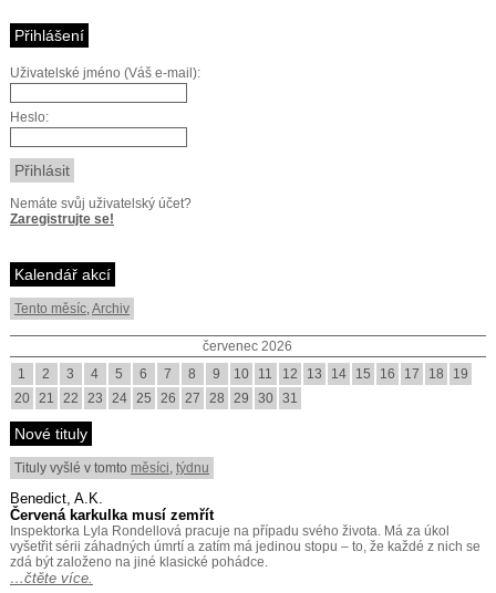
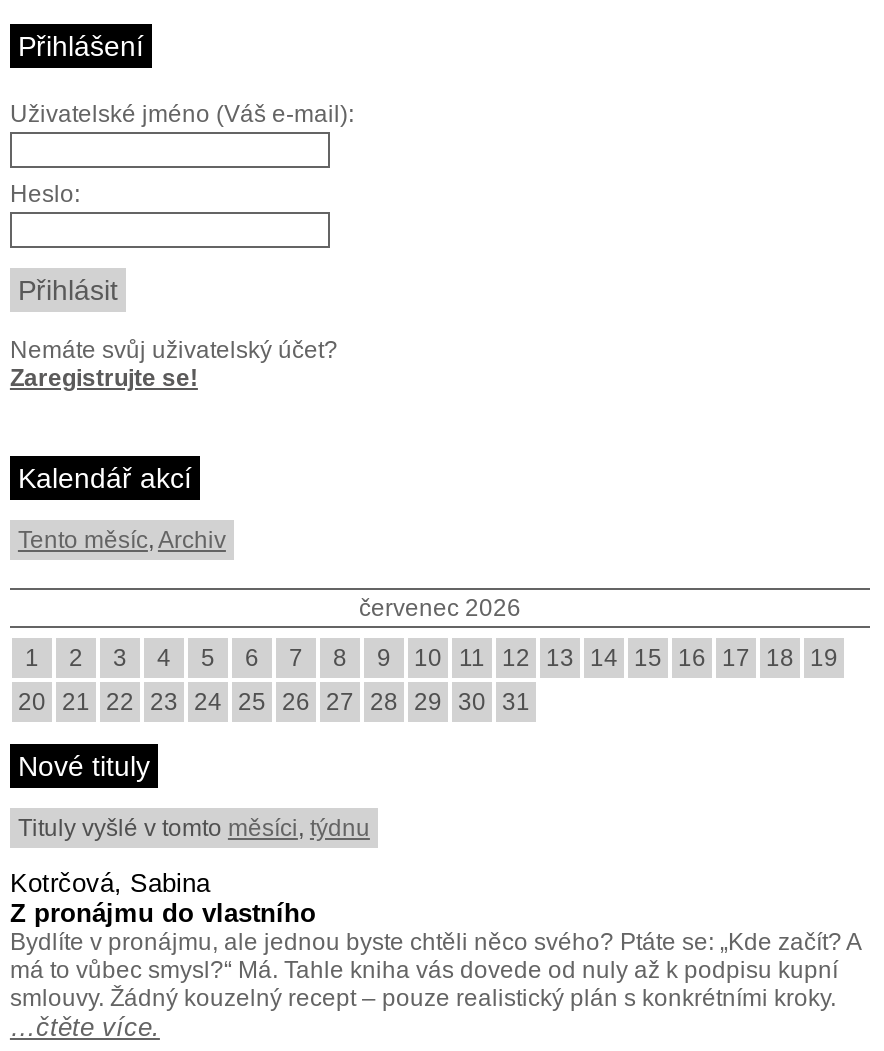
[10,490,480,570] Benedict, A.K. | Červená karkulka musí zemřít | Inspektorka Lyla Rondellová pracuje na případu svého života. Má za úkol | vyšetřit sérii záhadných úmrtí a zatím má jedinou stopu – to, že každé z nich se | zdá být založeno na jiné klasické pohádce. -> [10,868,860,1012] Kotrčová, Sabina | Z pronájmu do vlastního | Bydlíte v pronájmu, ale jednou byste chtěli něco svého? Ptáte se: „Kde začít? A | má to vůbec smysl?“ Má. Tahle kniha vás dovede od nuly až k podpisu kupní | smlouvy. Žádný kouzelný recept – pouze realistický plán s konkrétními kroky.

